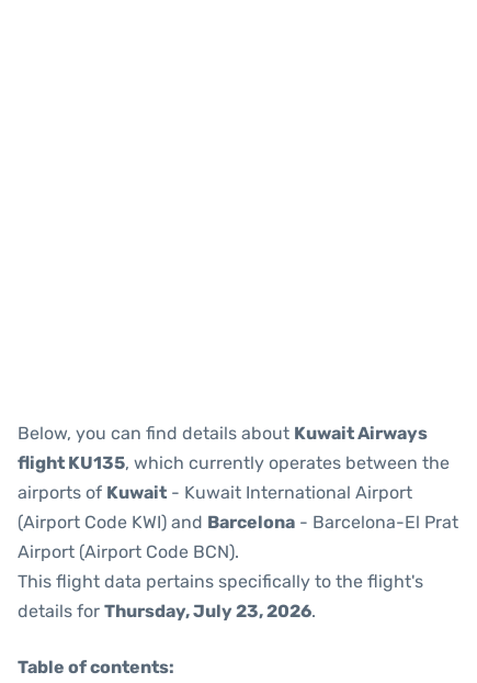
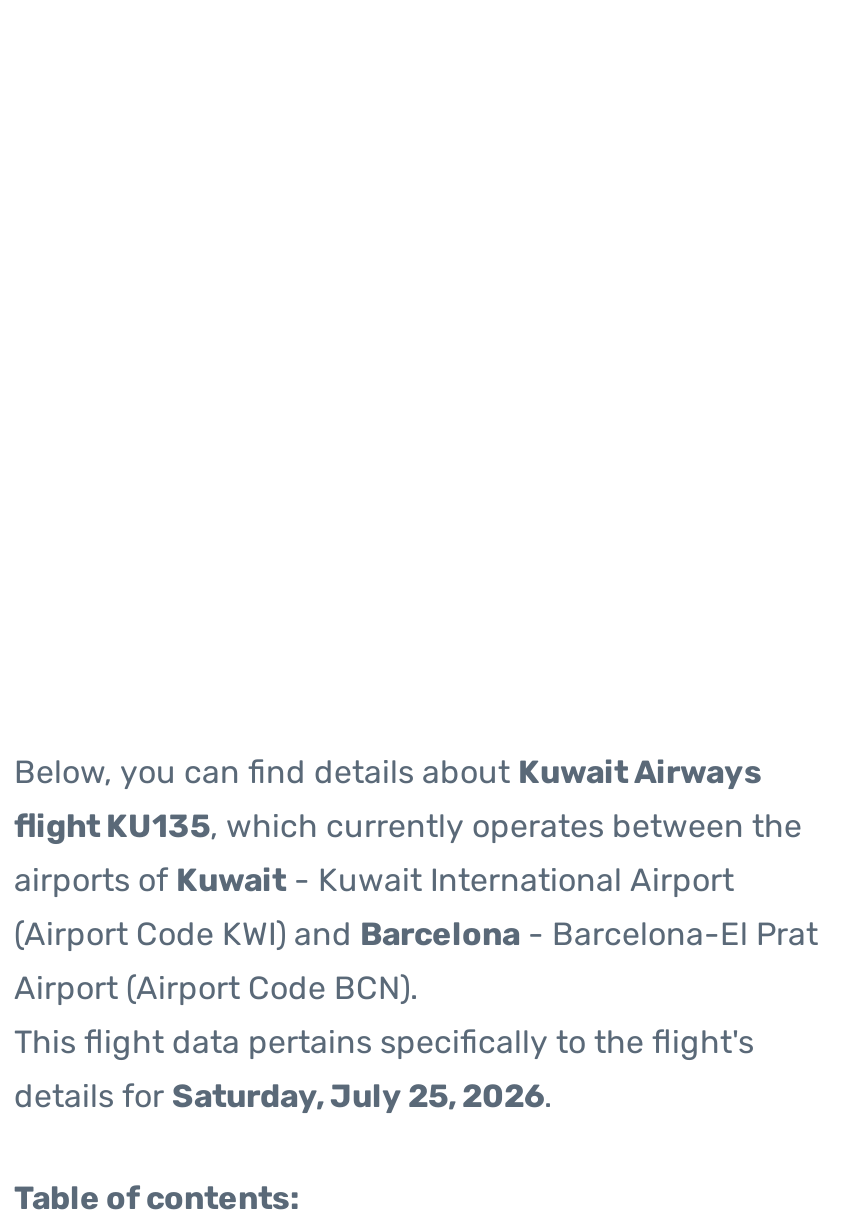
[18,601,316,622] details for Thursday, July 23, 2026. -> [14,1077,552,1115] details for Saturday, July 25, 2026.

